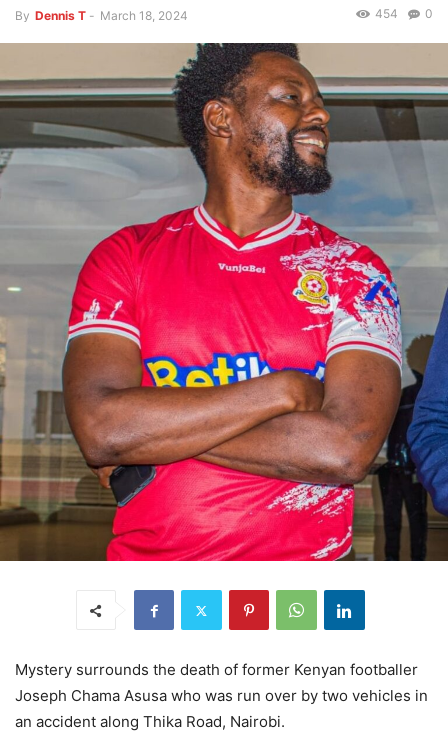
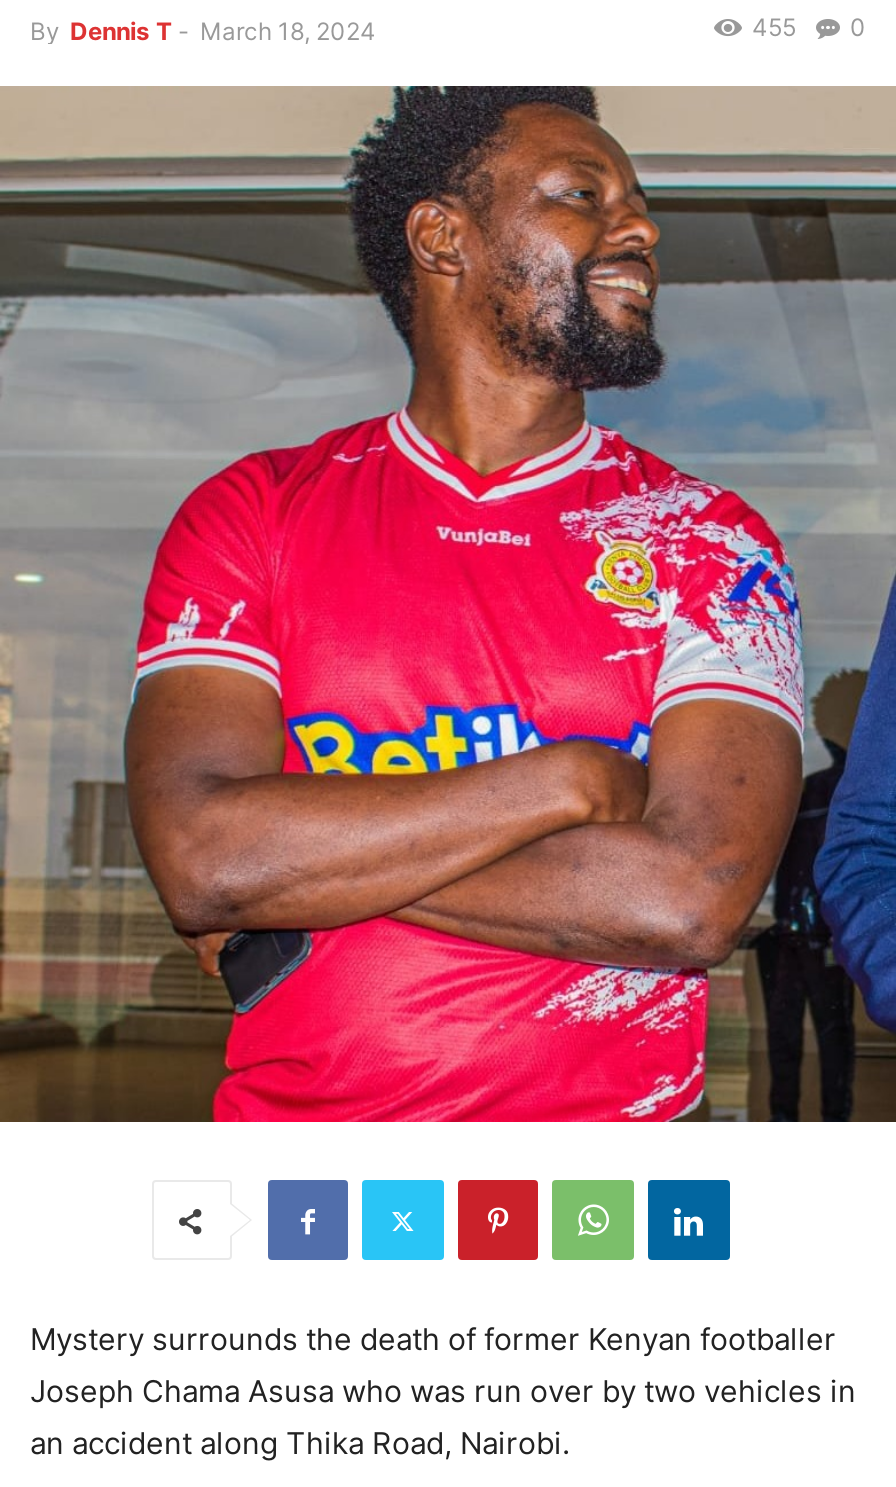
[375,6,433,21] 454 0 -> [752,12,866,42] 455 0

